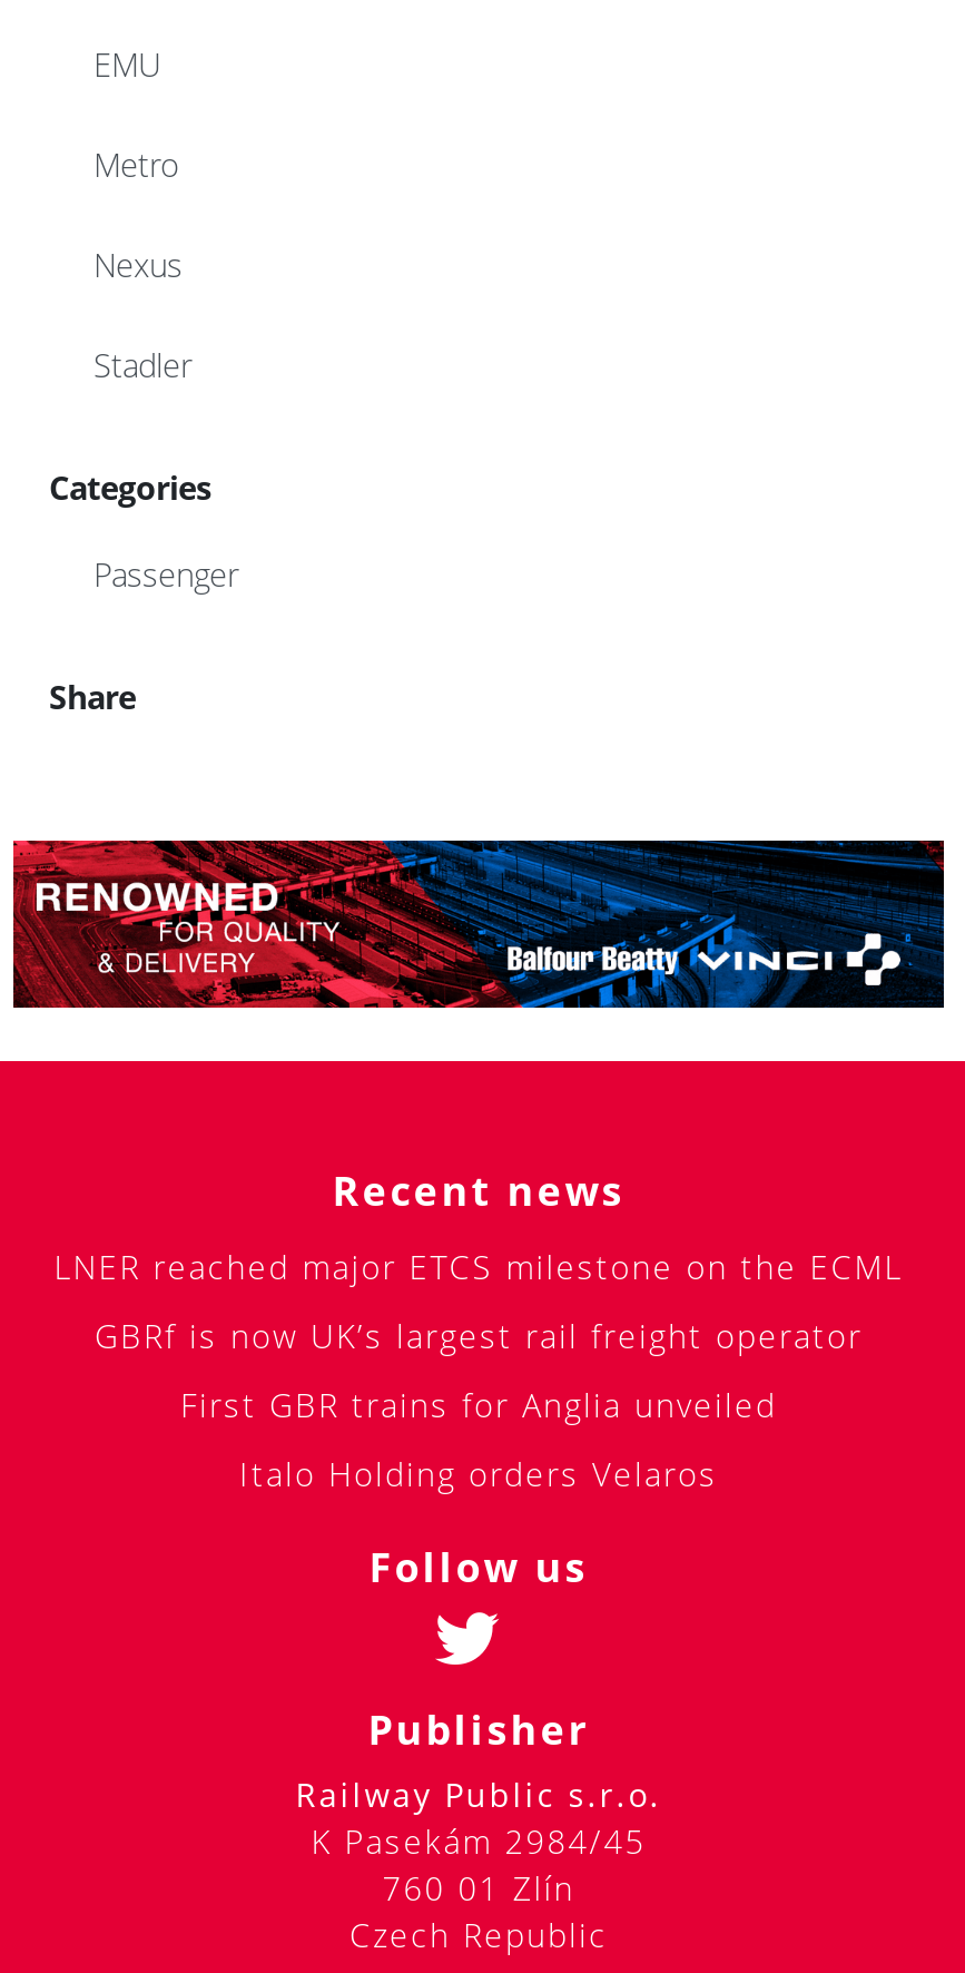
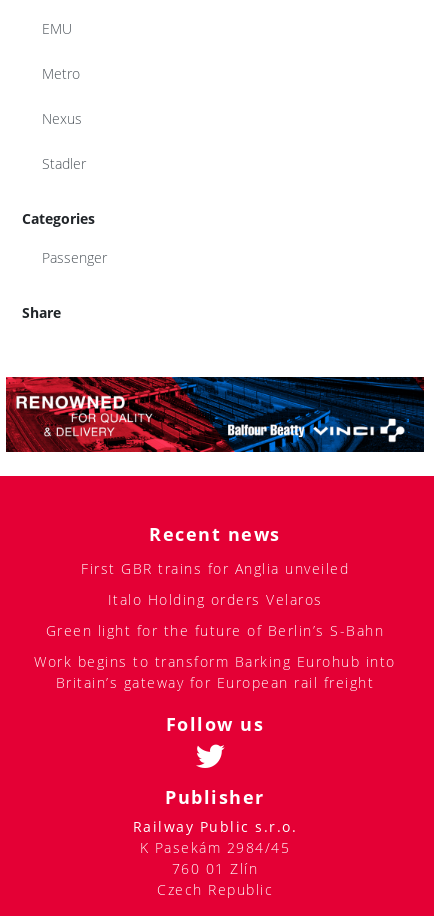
[54,1246,903,1357] LNER reached major ETCS milestone on the ECML | GBRf is now UK’s largest rail freight operator -> none
moved [180,1384,777,1495] -> [81,559,349,609]: First GBR trains for Anglia unveiled | Italo Holding orders Velaros
none -> [34,621,396,692] Green light for the future of Berlin’s S-Bahn | Work begins to transform Barking Eurohub into | Britain’s gateway for European rail freight

